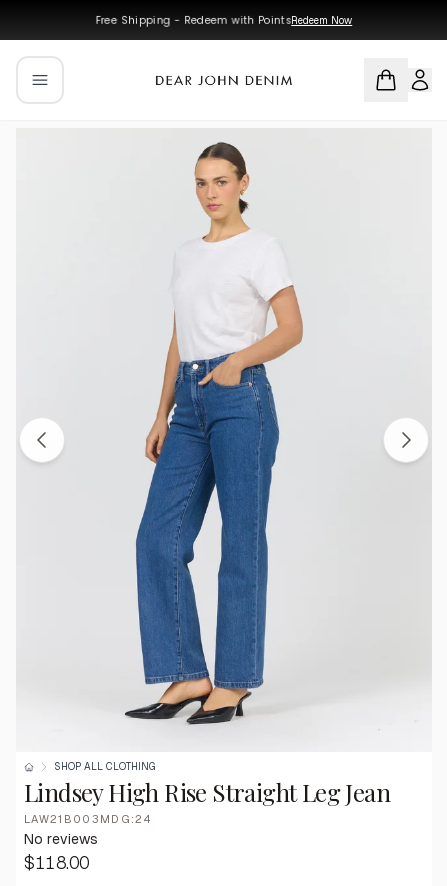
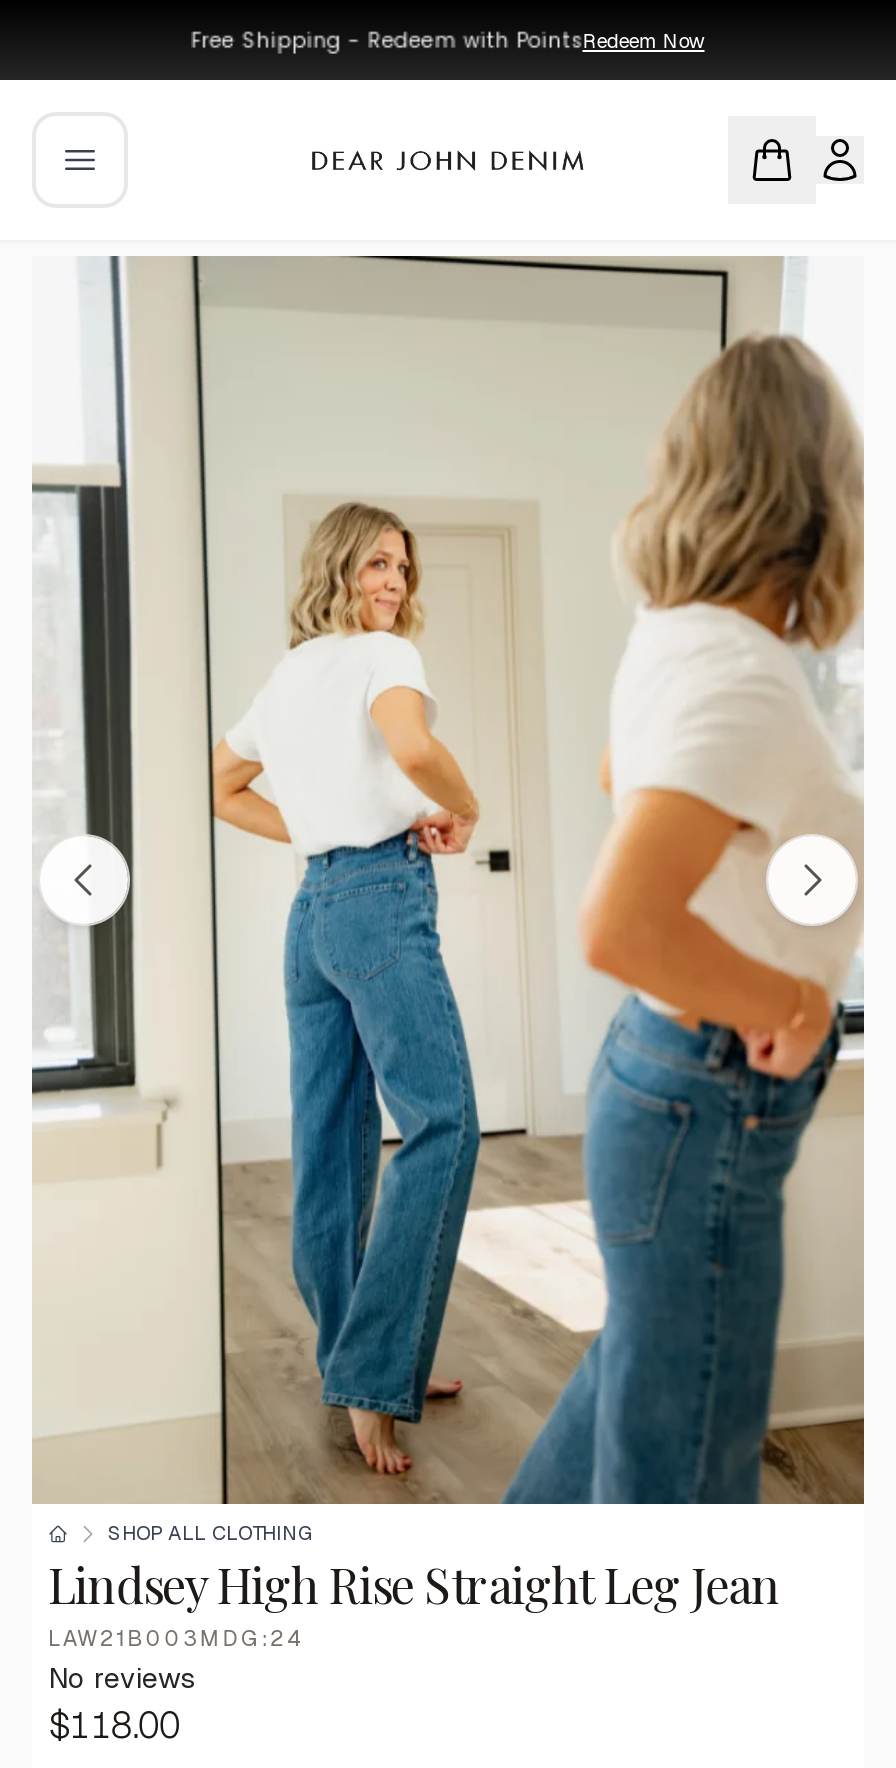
[16,128,432,752] [image] -> [30,254,866,1506] [image]

